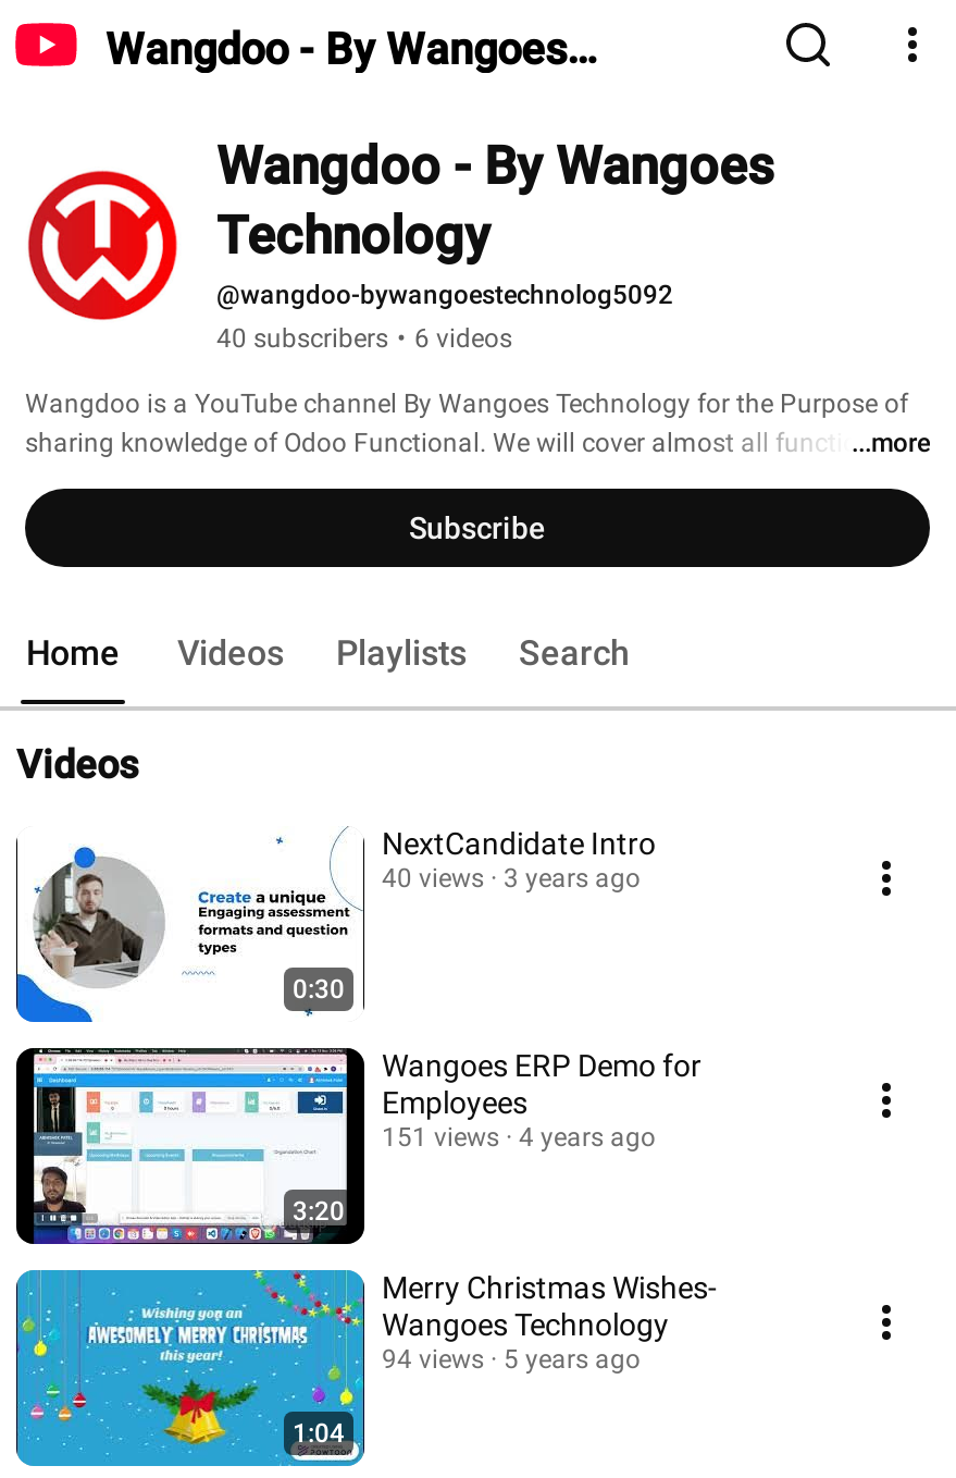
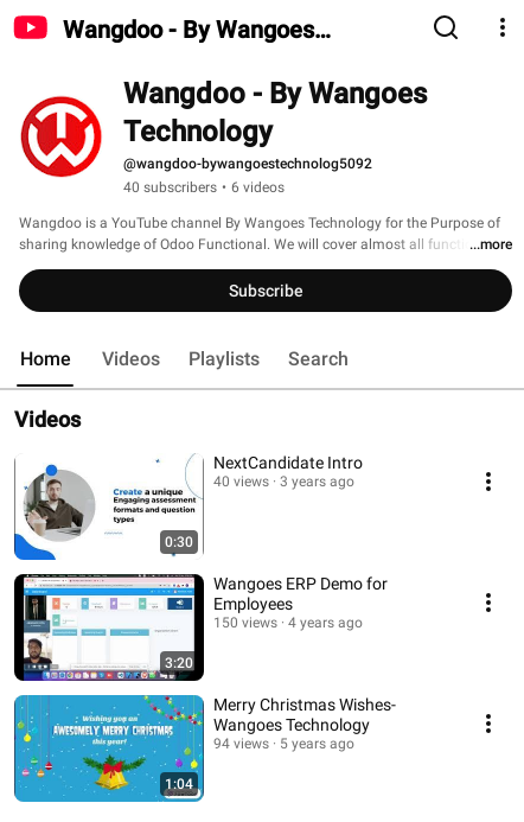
[382,1122,656,1153] 151 views 4 years ago -> [213,614,363,631] 150 views 4 years ago

